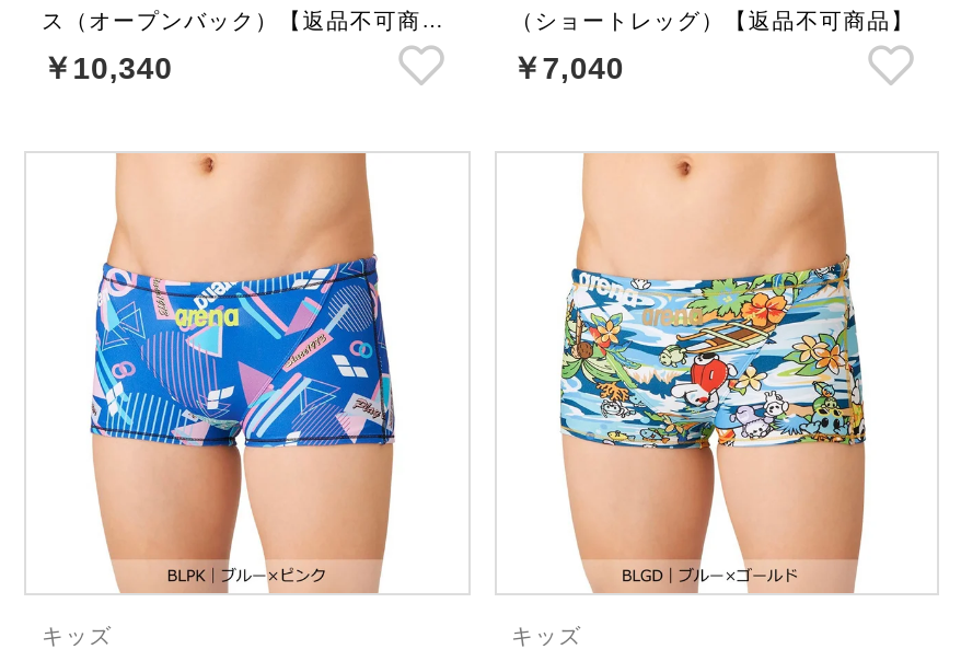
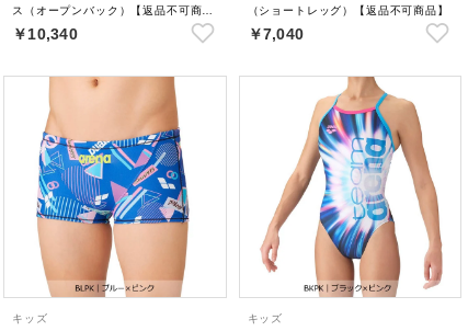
[539,151,900,595] [image] -> [260,77,443,298] [image]

